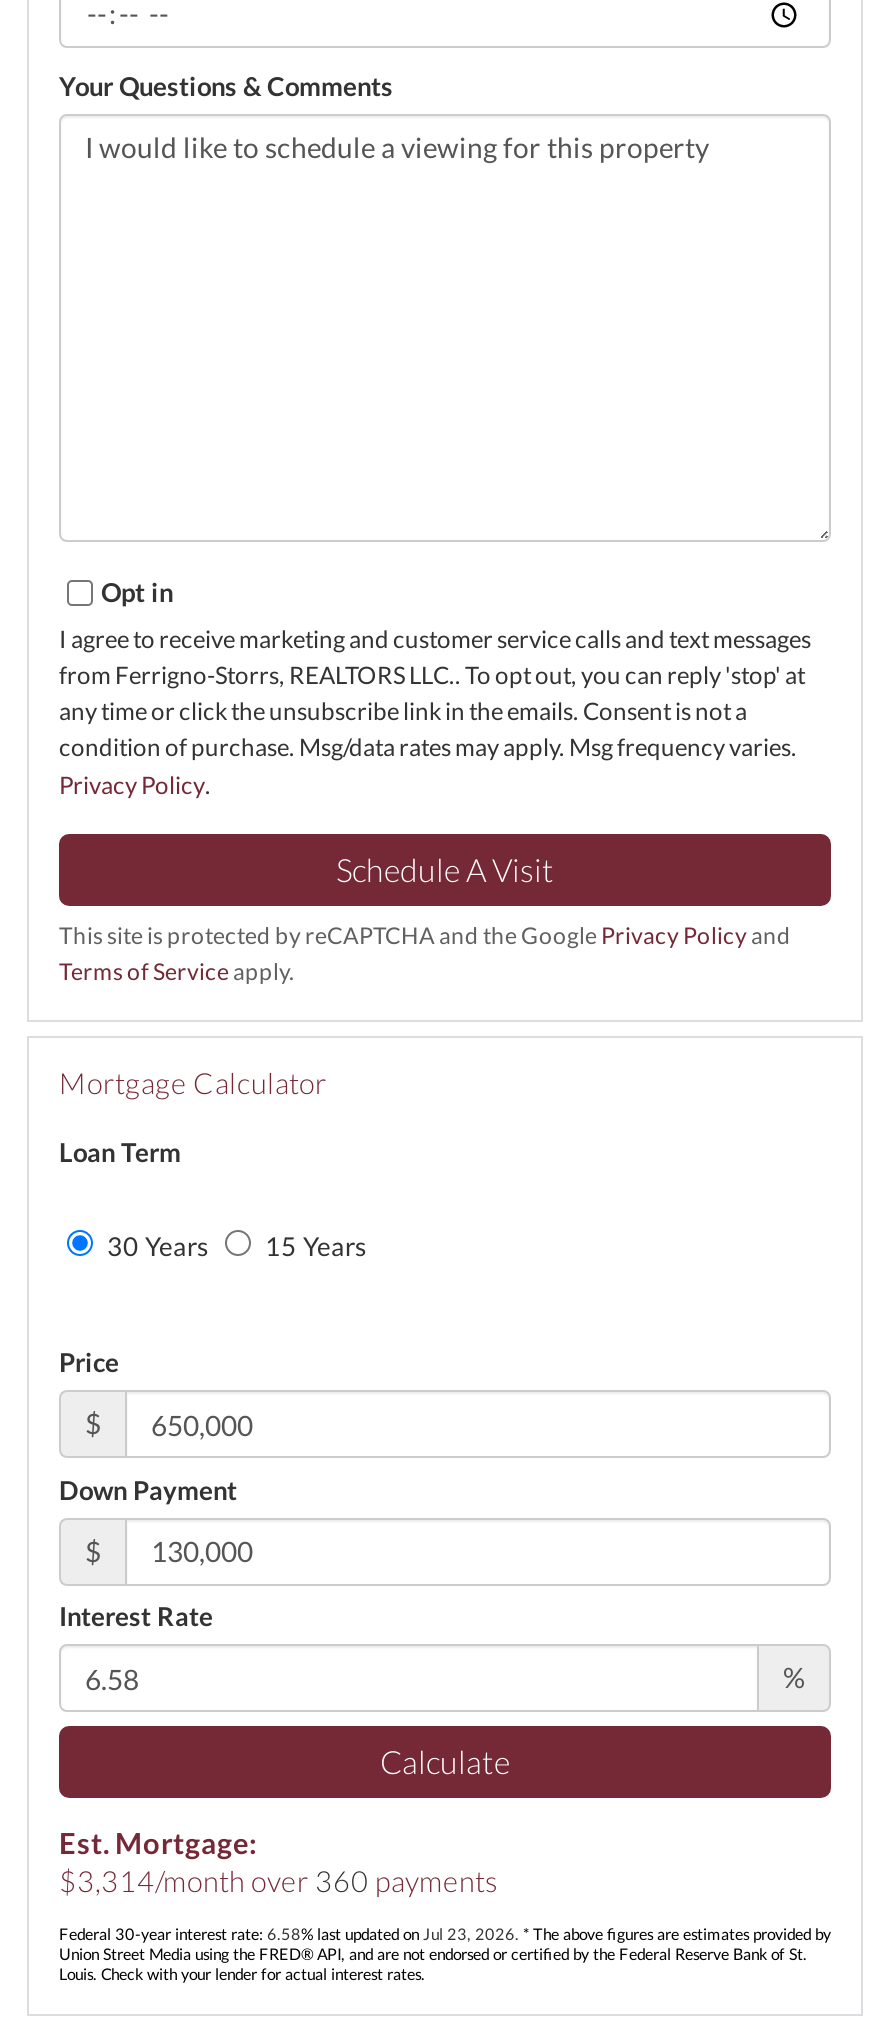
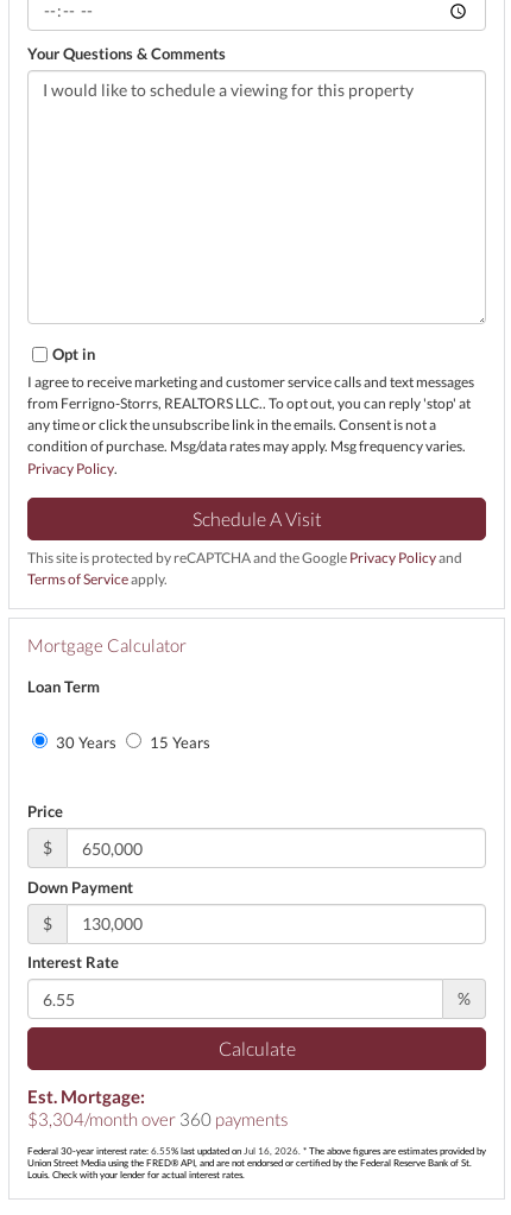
[59,1864,497,1898] $3,314/month over 360 payments -> [27,1109,288,1129] $3,304/month over 360 payments
[59,1924,831,1944] Federal 30-year interest rate: 6.58% last updated on Jul 23, 2026. * The above figures are estimates provided by -> [27,1145,486,1157] Federal 30-year interest rate: 6.55% last updated on Jul 16, 2026. * The above figures are estimates provided by

